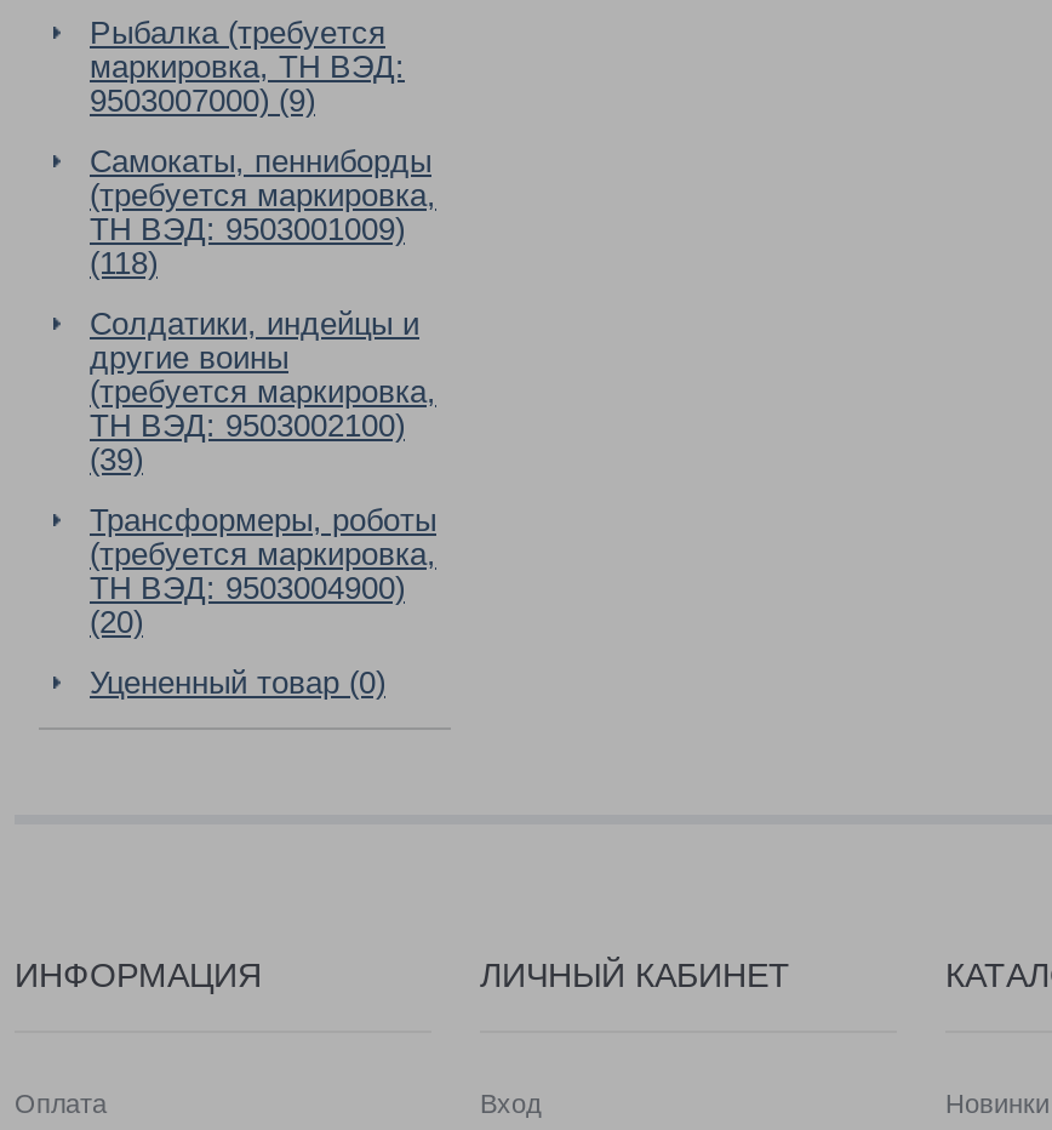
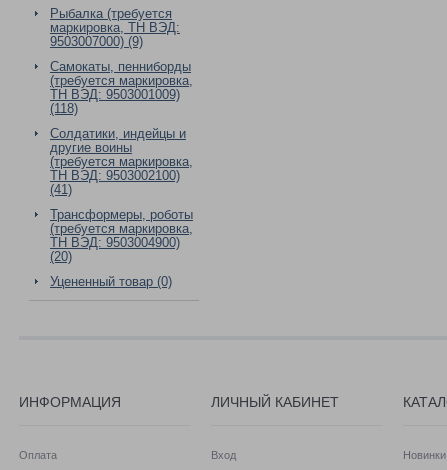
[90,442,143,478] (39) -> [50,182,72,197] (41)

